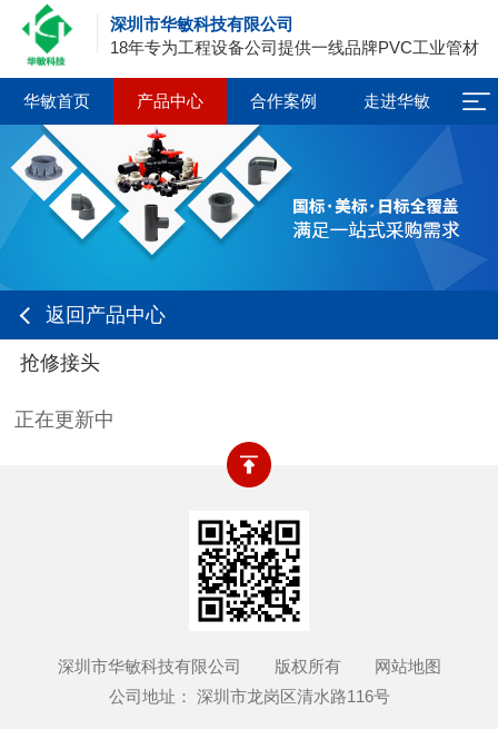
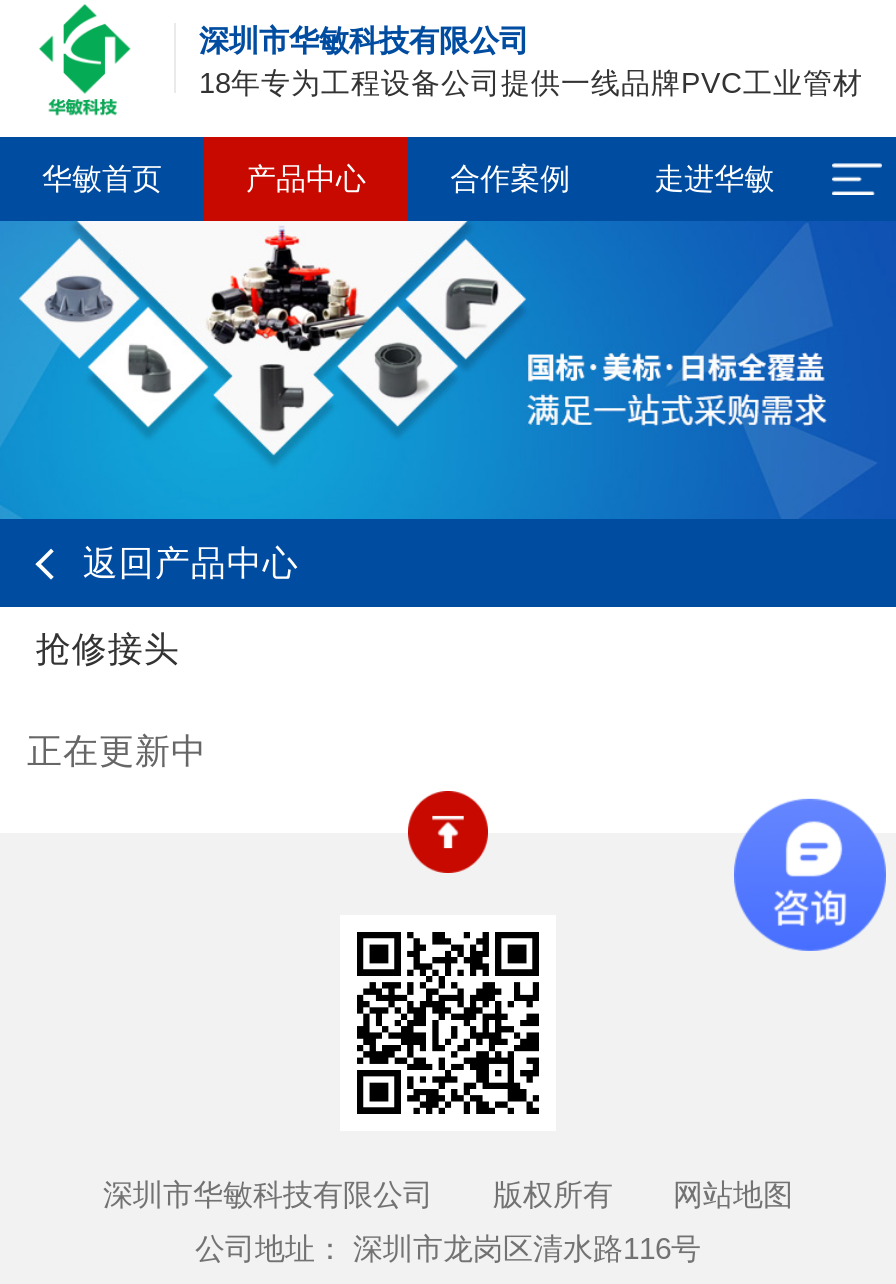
none -> [732,797,888,953] [image]

